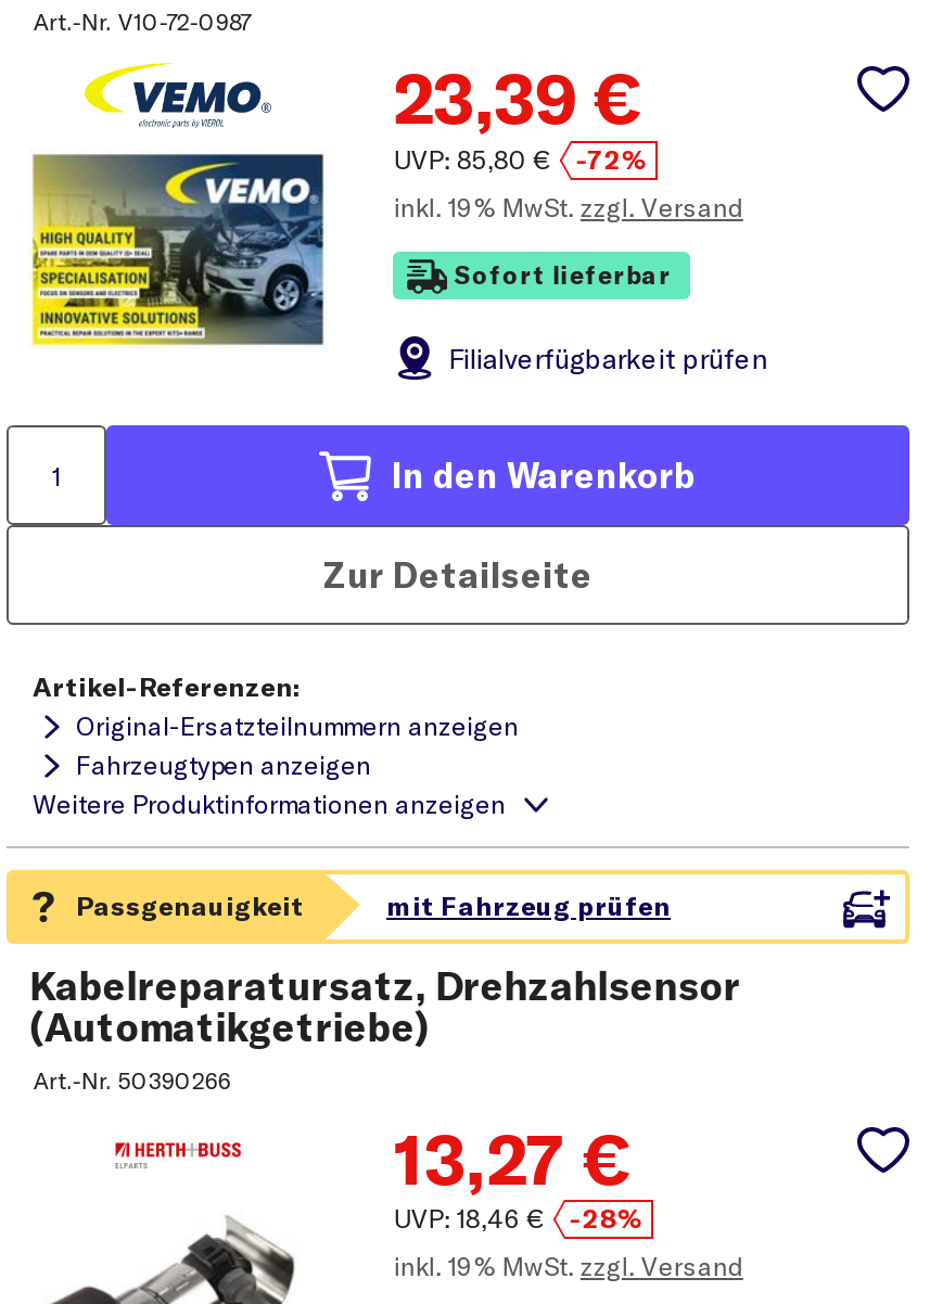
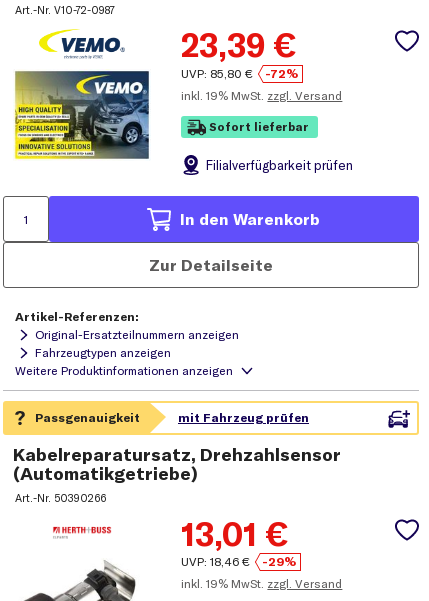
[394,1115,632,1202] 13,27 € -> [181,514,288,554] 13,01 €
[394,1202,643,1235] UVP: 18,46 € -28% -> [181,554,296,569] UVP: 18,46 € -29%

